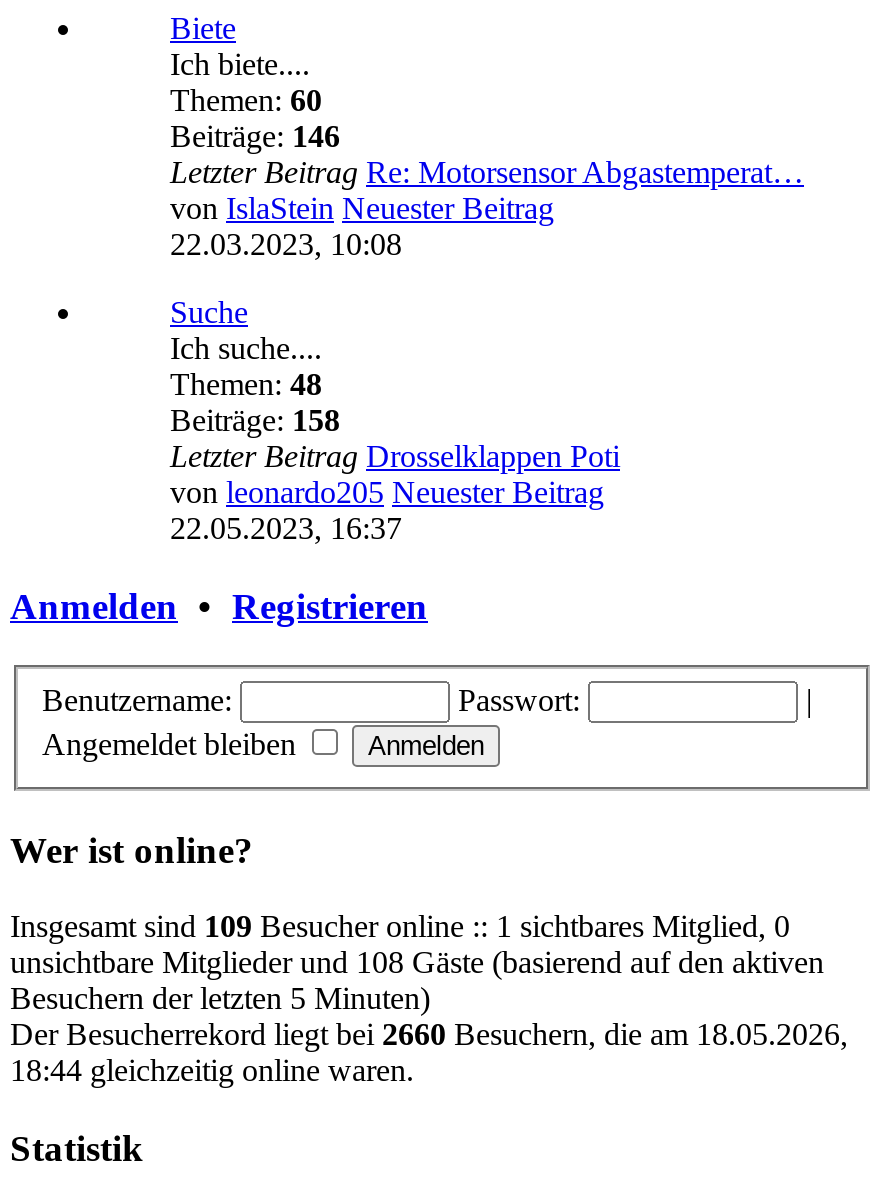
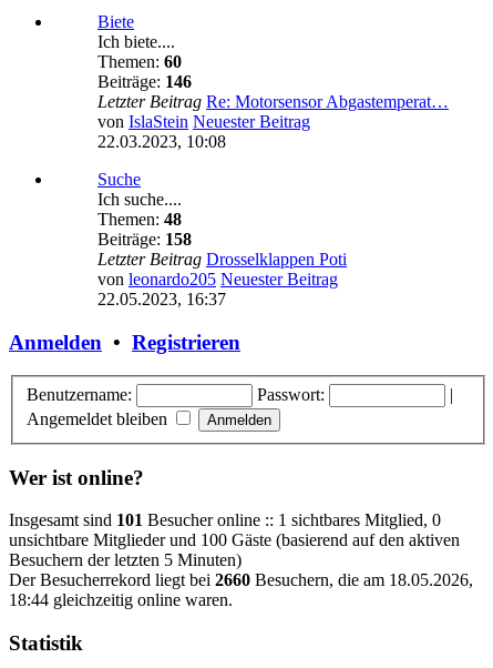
[10,910,790,944] Insgesamt sind 109 Besucher online :: 1 sichtbares Mitglied, 0 -> [9,511,441,530] Insgesamt sind 101 Besucher online :: 1 sichtbares Mitglied, 0
[10,946,824,980] unsichtbare Mitglieder und 108 Gäste (basierend auf den aktiven -> [9,531,460,550] unsichtbare Mitglieder und 100 Gäste (basierend auf den aktiven

